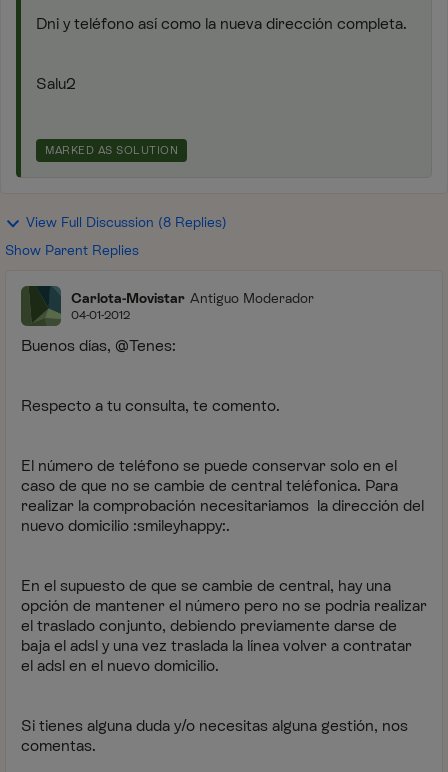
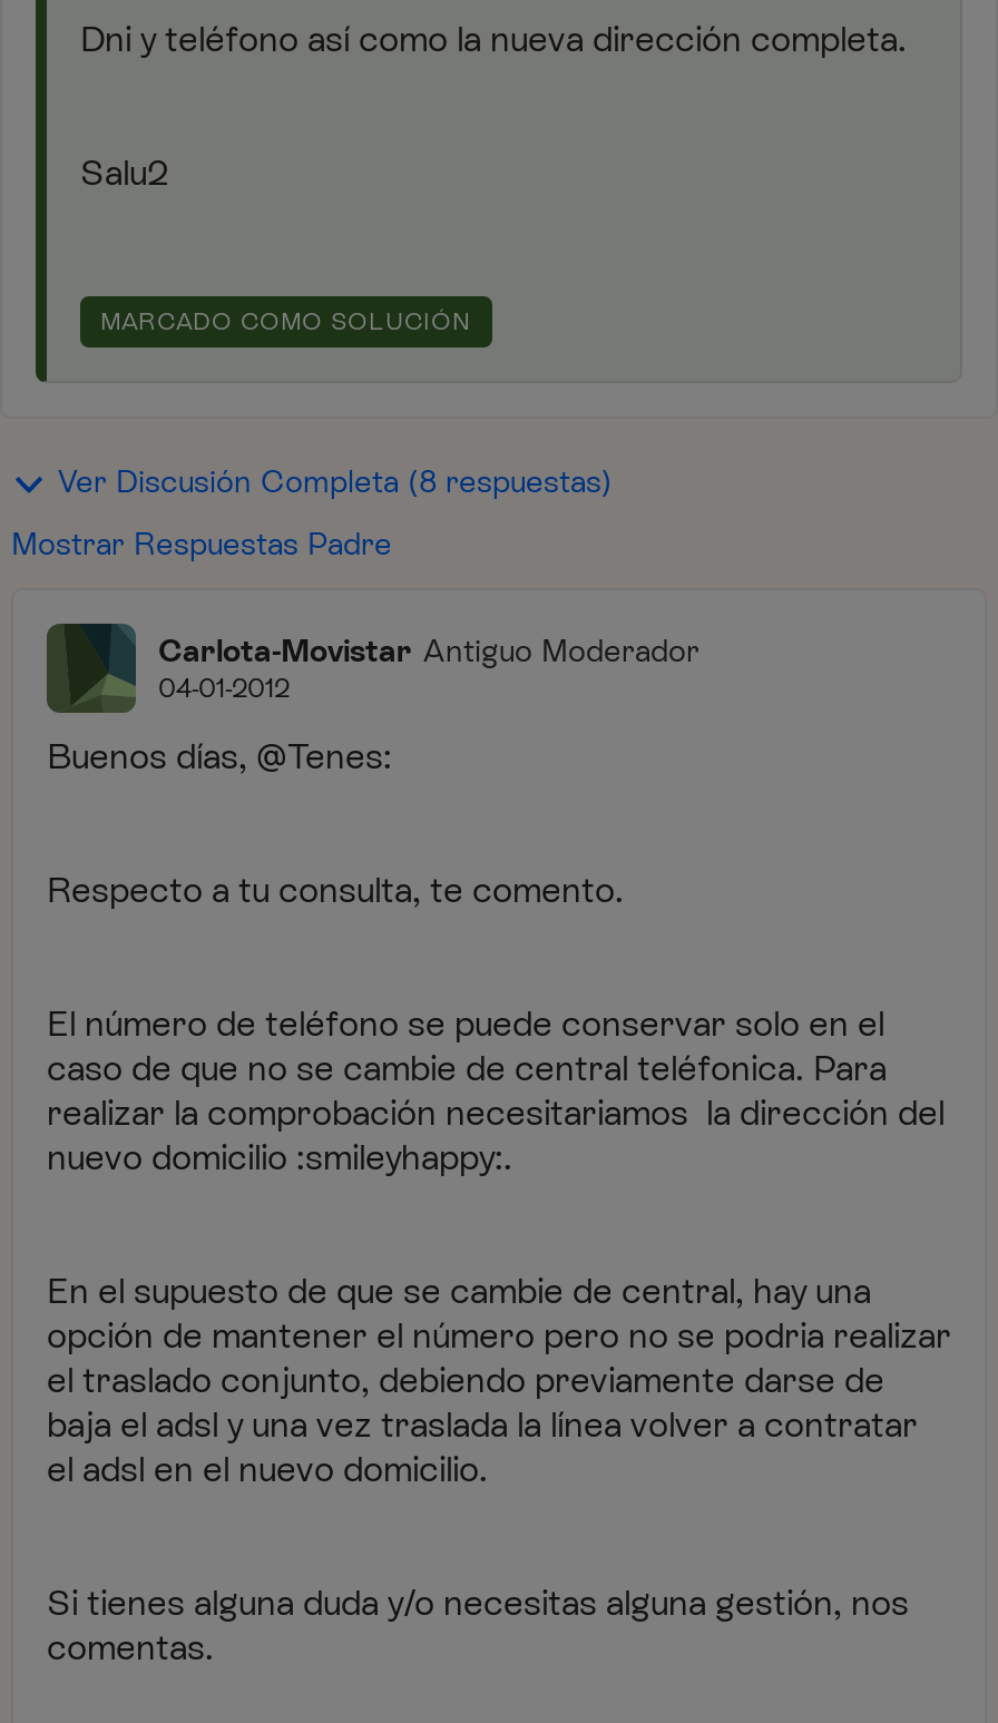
[45,144,178,157] MARKED AS SOLUTION -> [100,307,471,336] MARCADO COMO SOLUCIÓN
[26,214,227,231] View Full Discussion (8 Replies) -> [58,463,613,501] Ver Discusión Completa (8 respuestas)
[5,242,139,259] Show Parent Replies -> [11,526,392,564] Mostrar Respuestas Padre

